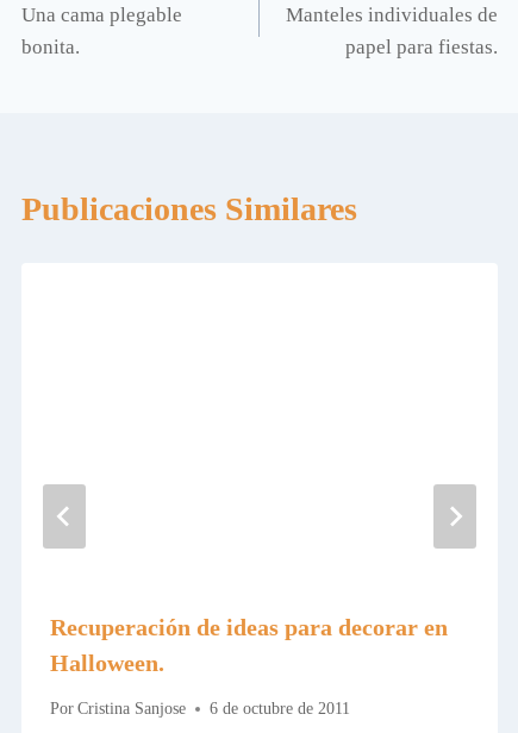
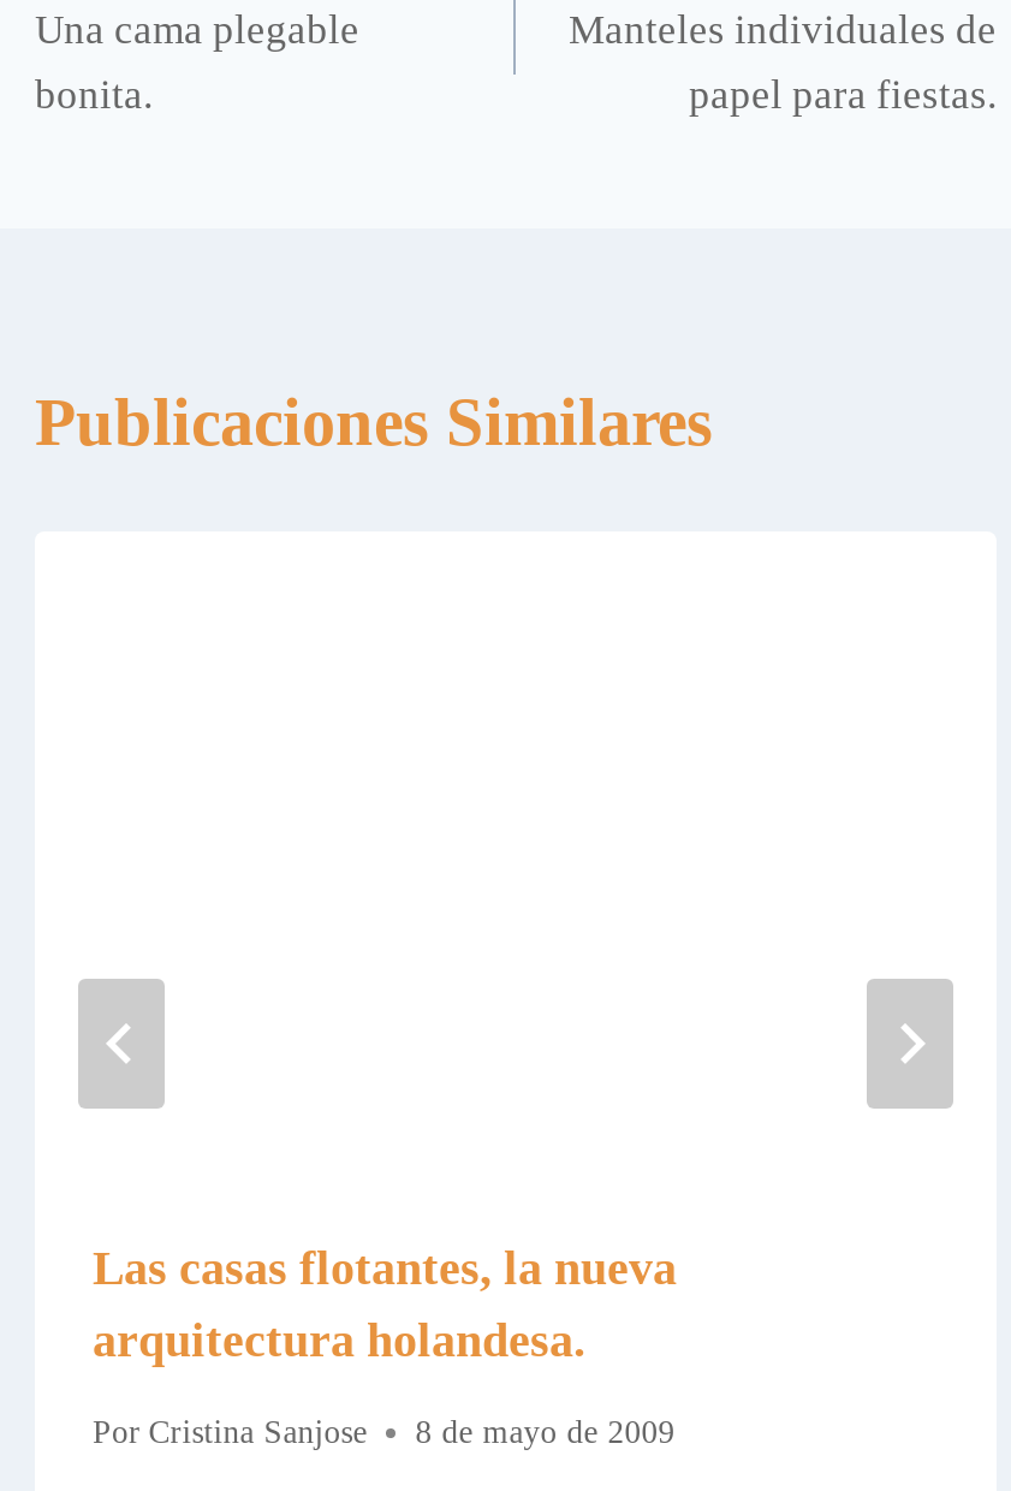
[50,614,448,676] Recuperación de ideas para decorar en | Halloween. -> [93,1240,677,1365] Las casas flotantes, la nueva | arquitectura holandesa.
[50,700,350,718] Por Cristina Sanjose 6 de octubre de 2011 -> [93,1415,675,1451] Por Cristina Sanjose 8 de mayo de 2009

